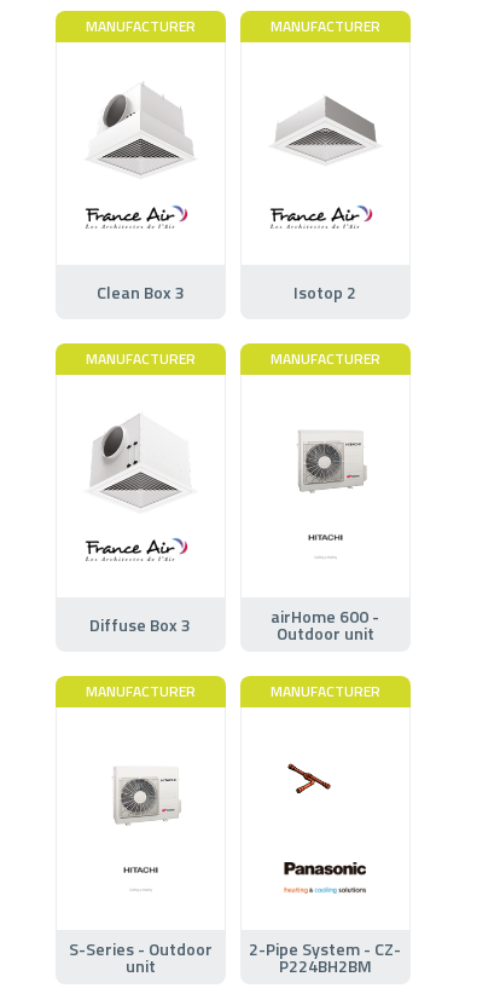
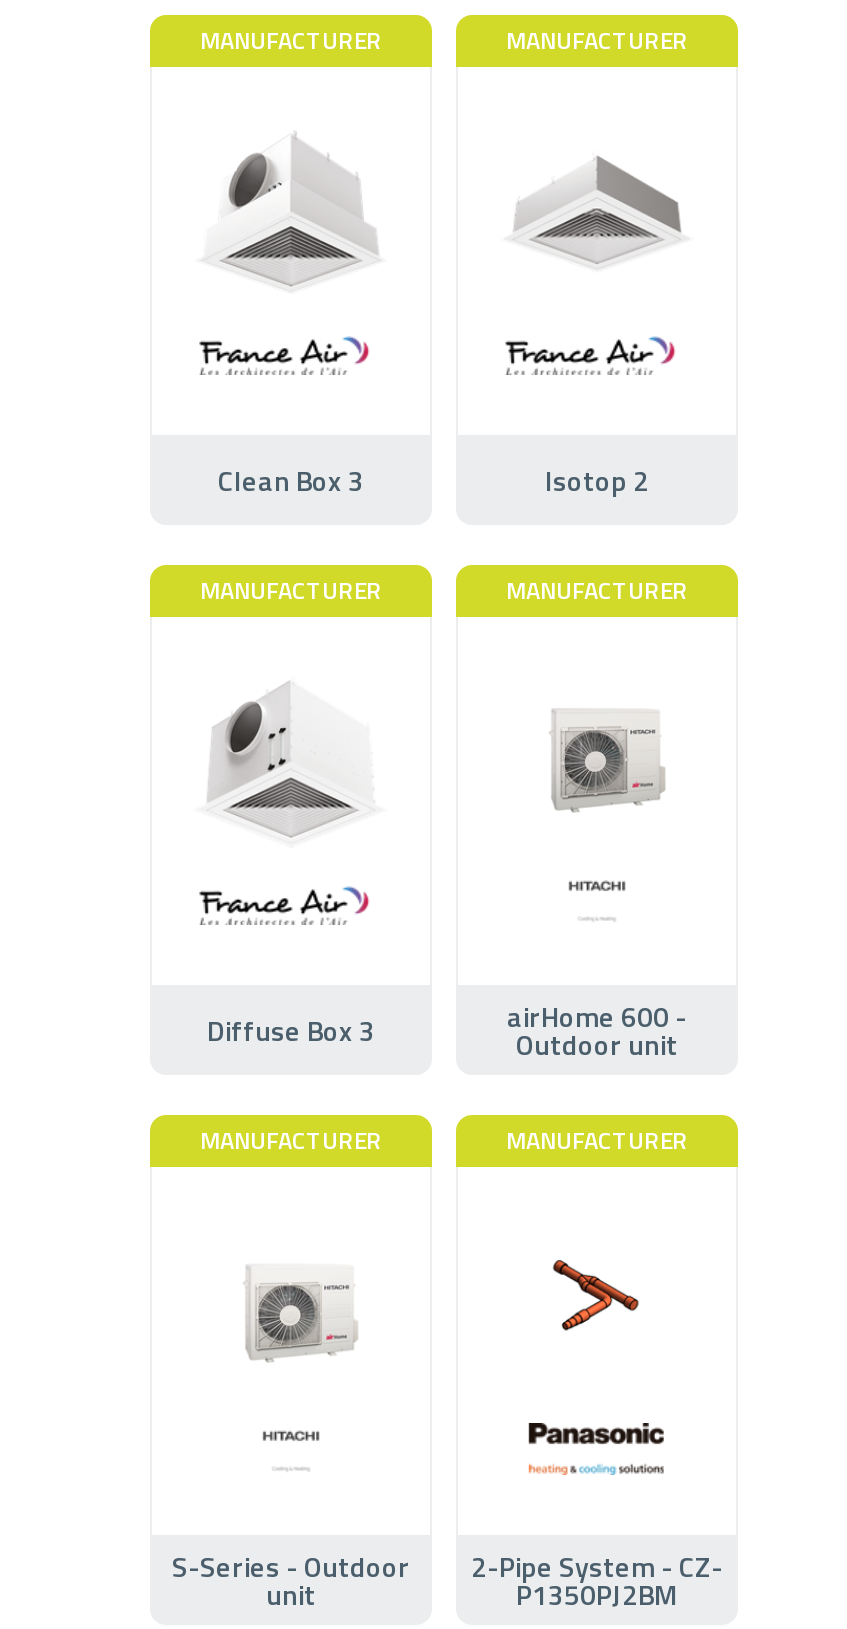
[286,763,350,805] [image] -> [536,1259,640,1333] [image]
[279,952,372,978] P224BH2BM -> [516,1572,678,1614] P1350PJ2BM

